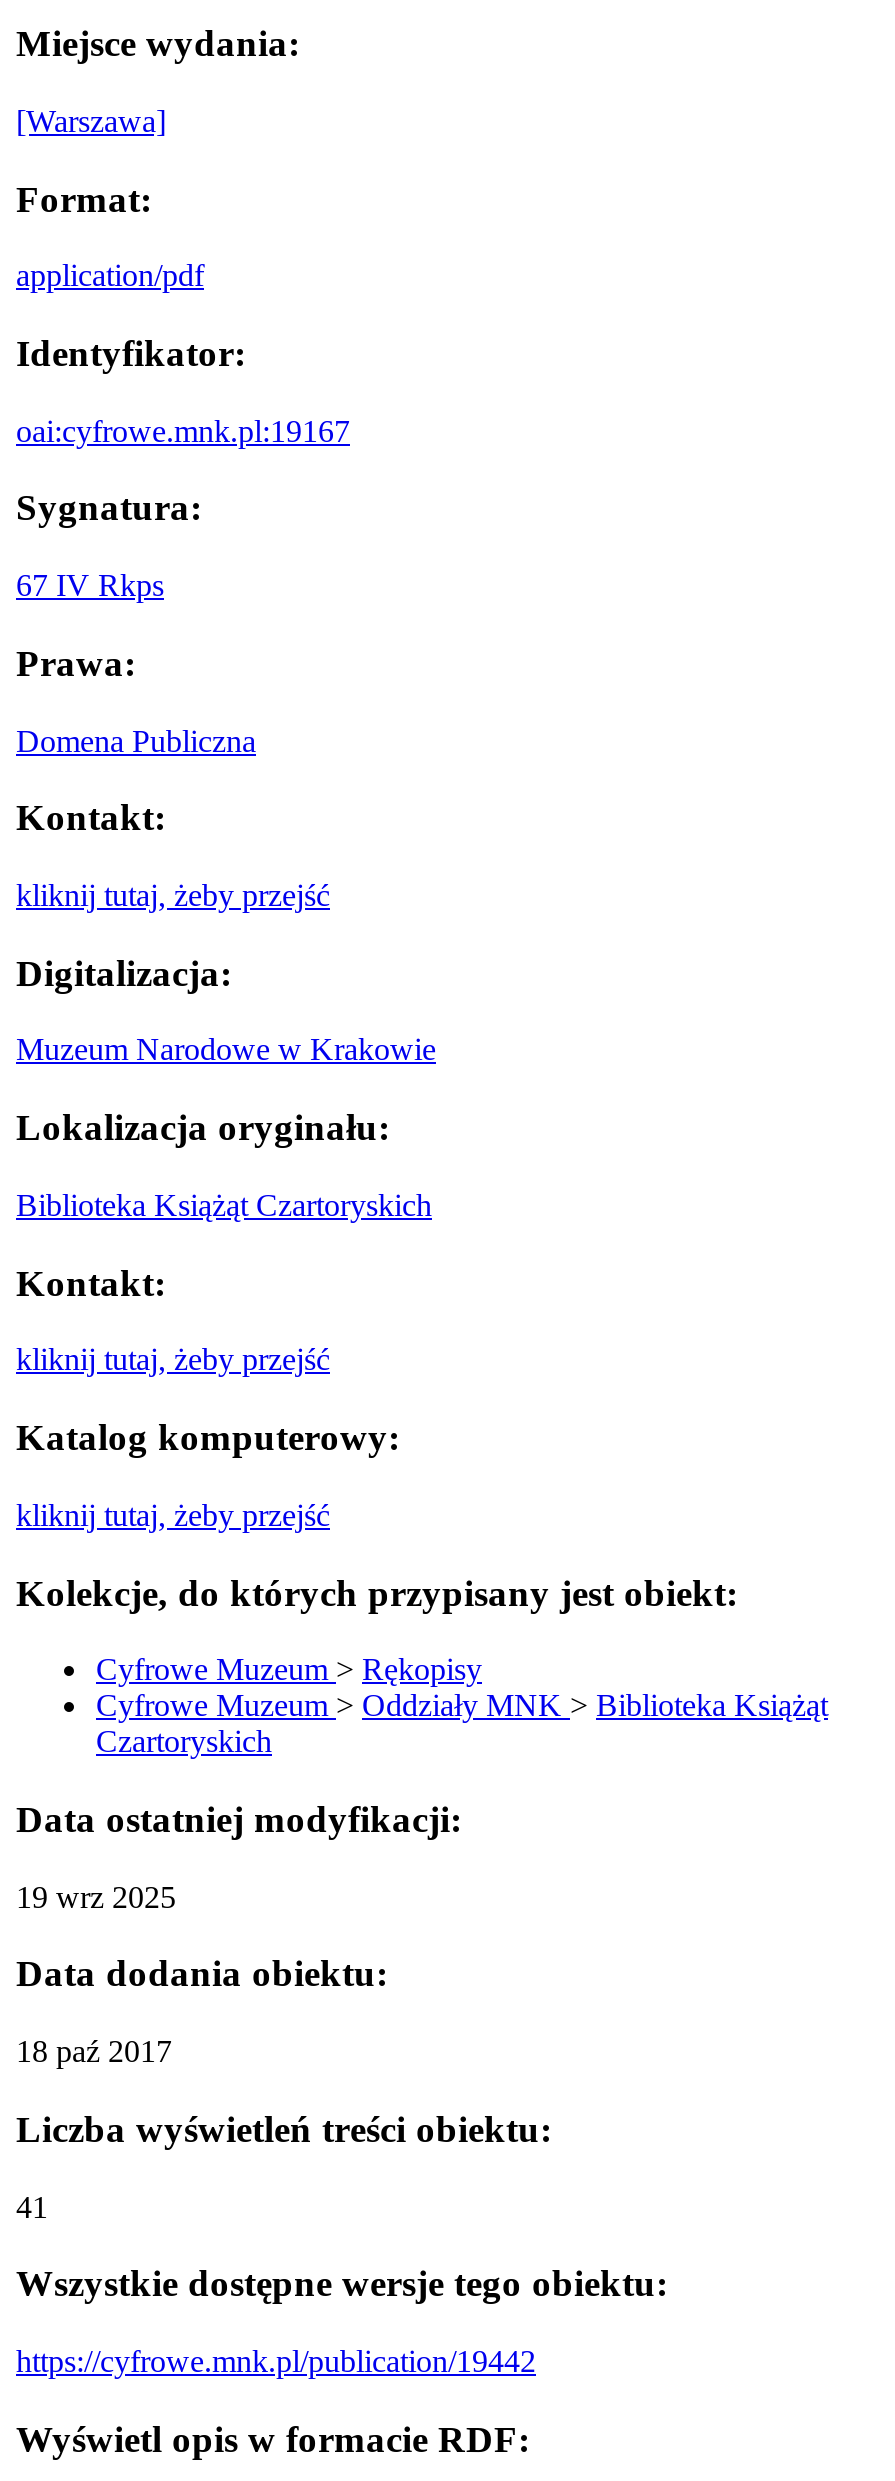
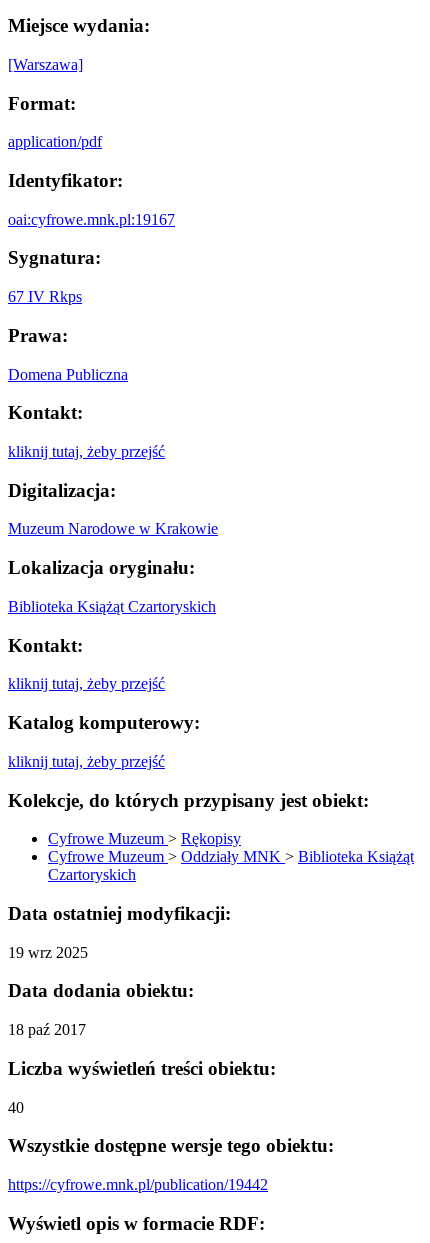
[16,2189,48,2223] 41 -> [8,1098,24,1115] 40

